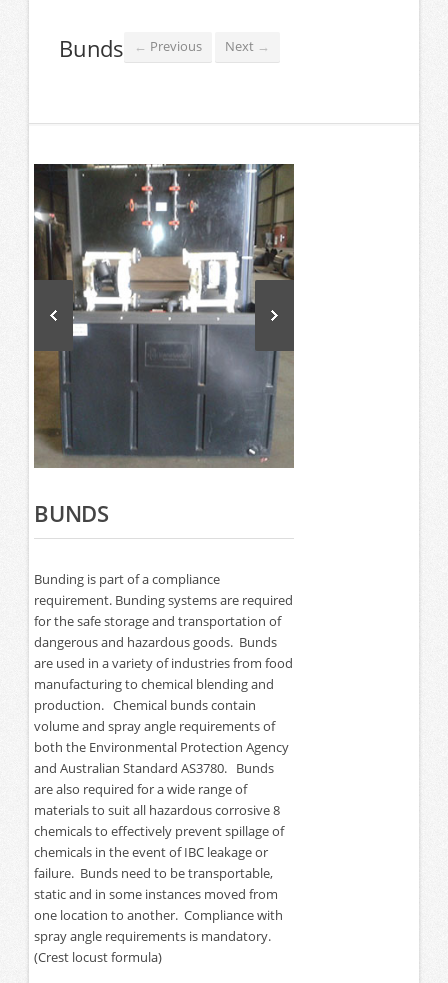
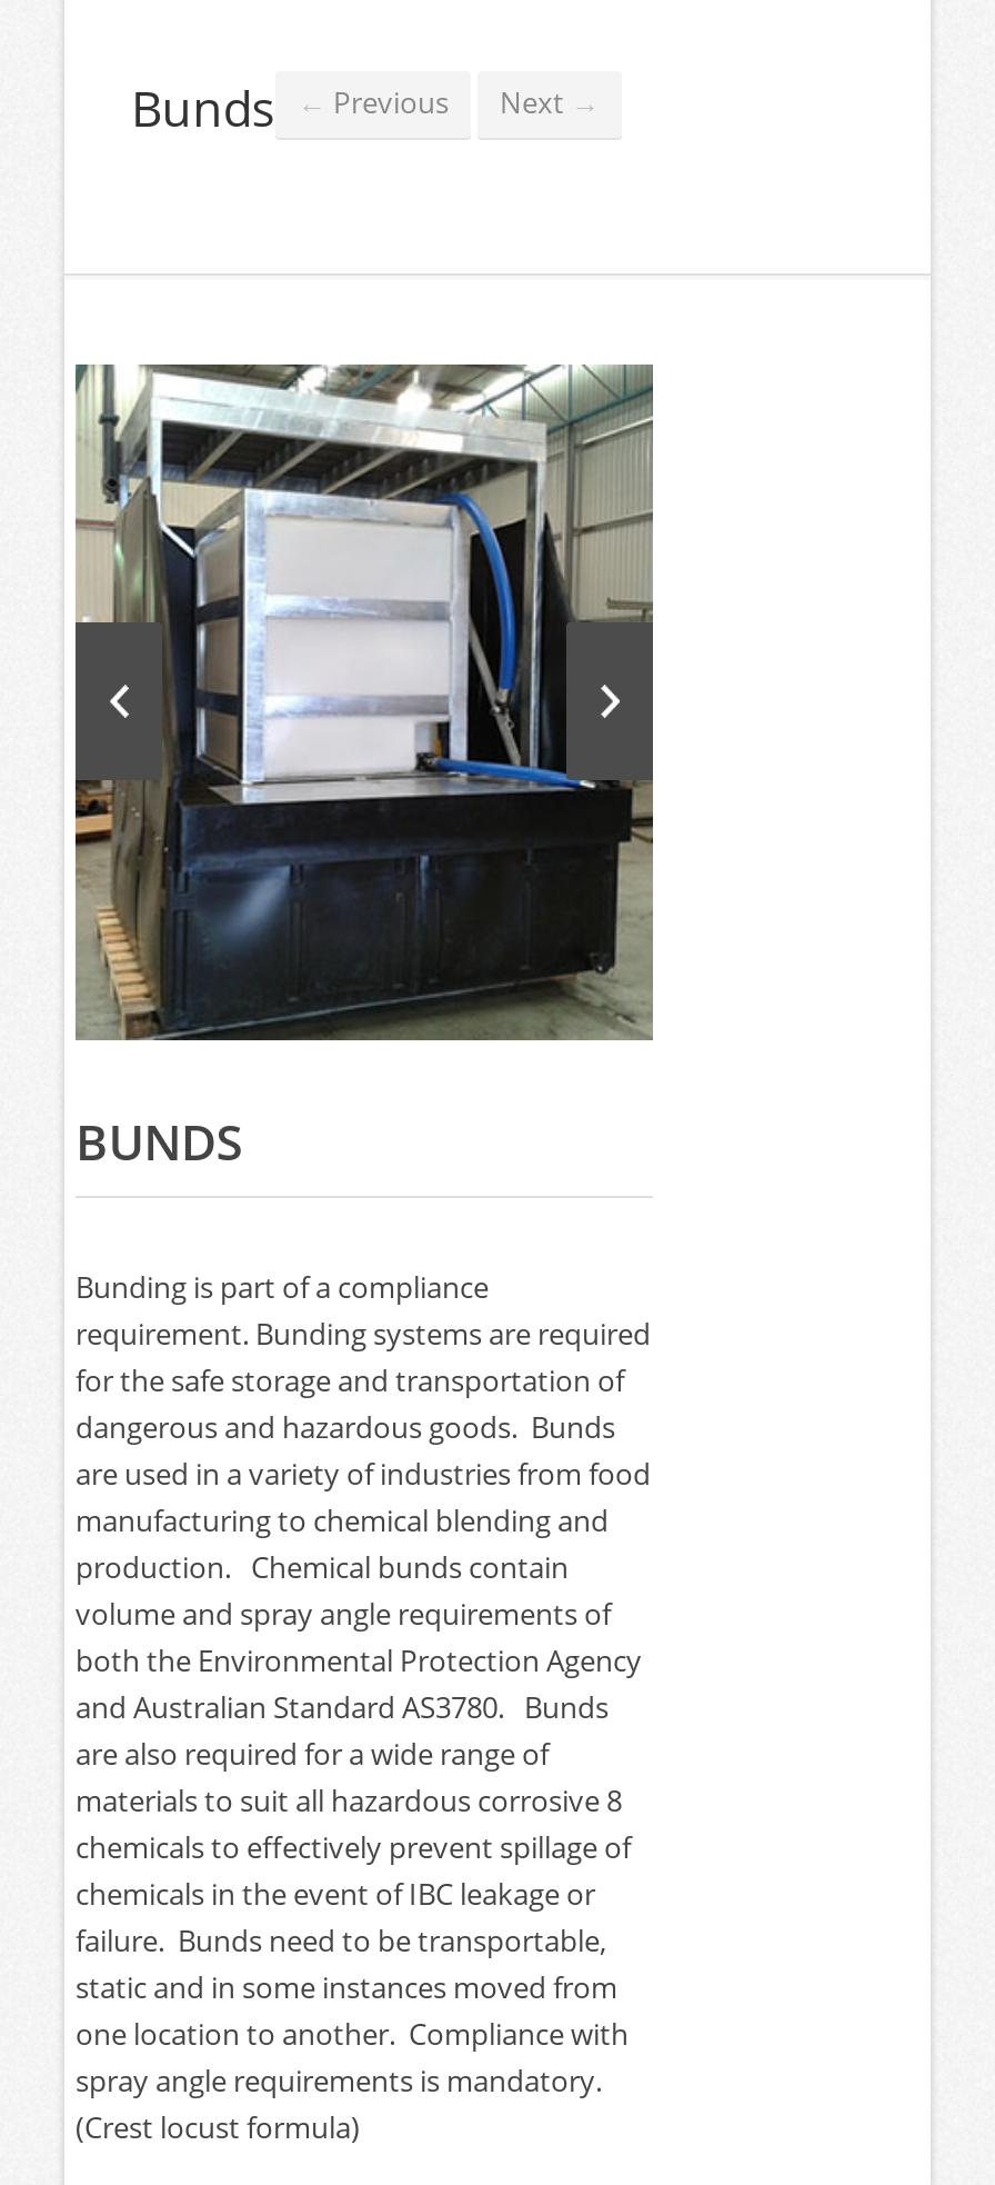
[33,163,294,469] [image] -> [73,365,653,1042] [image]

